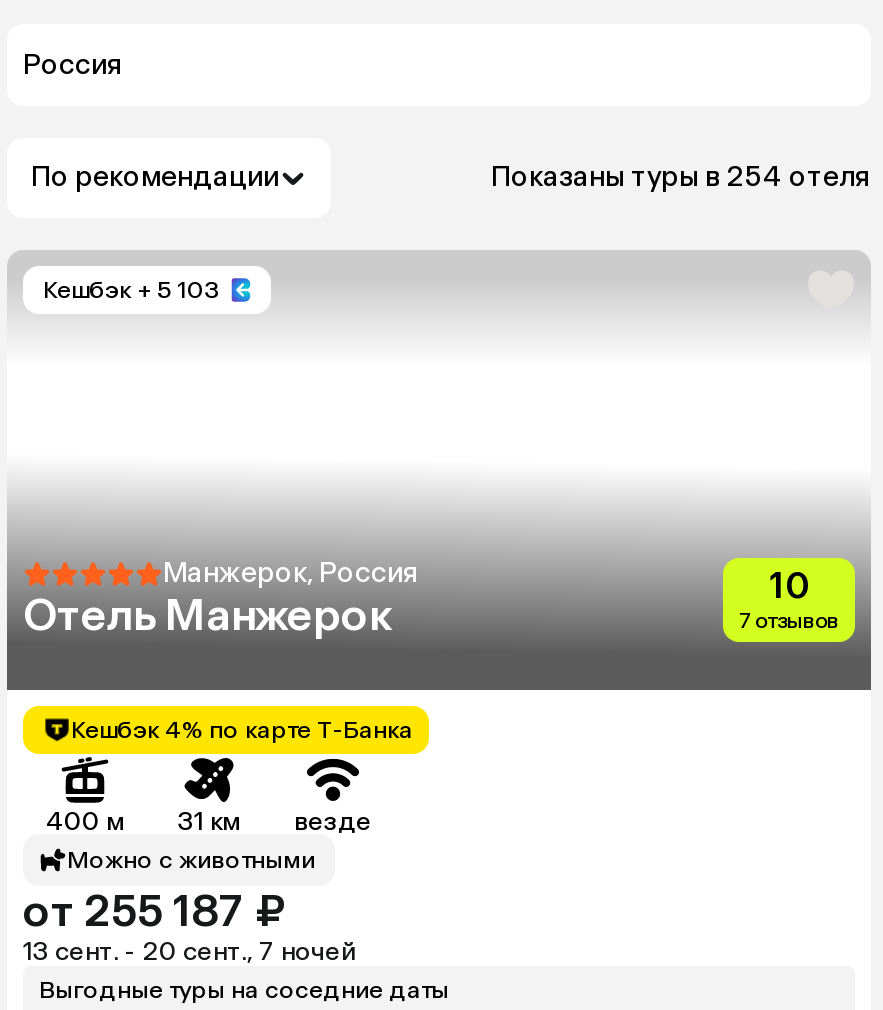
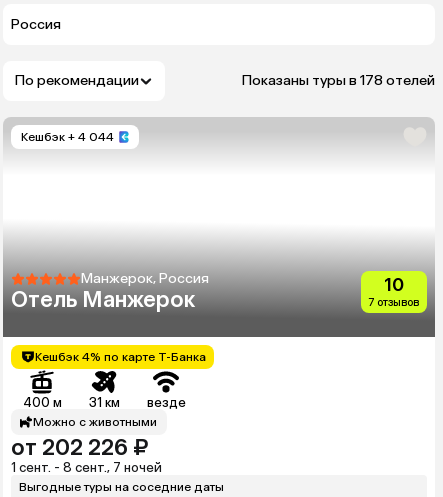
[491,160,871,194] Показаны туры в 254 отеля -> [242,72,435,89] Показаны туры в 178 отелей
[43,276,221,304] Кешбэк + 5 103 -> [21,130,114,144] Кешбэк + 4 044
[23,884,285,938] от 255 187 ₽ -> [11,434,148,461] от 202 226 ₽
[23,936,357,966] 13 сент. - 20 сент., 7 ночей -> [11,460,162,475] 1 сент. - 8 сент., 7 ночей

